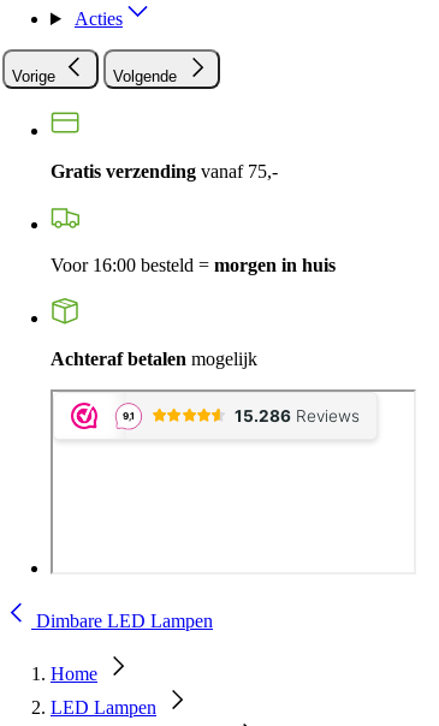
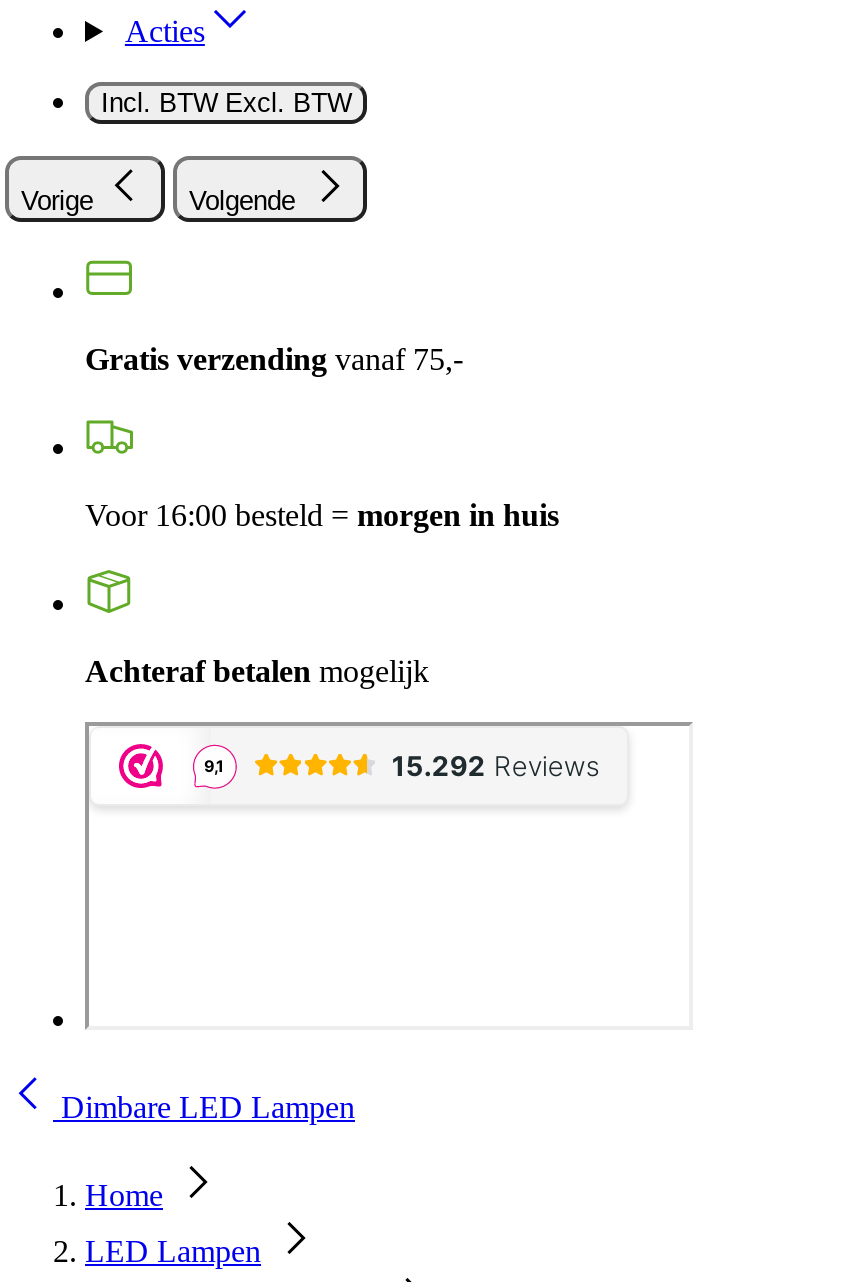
none -> [101,88,351,118] Incl. BTW Excl. BTW

